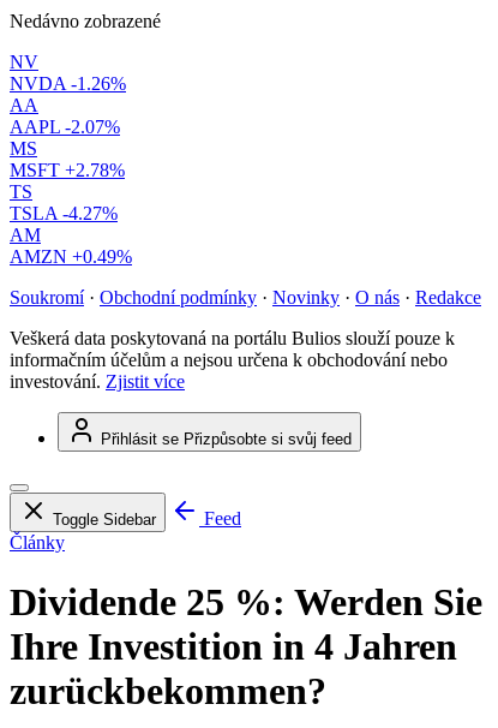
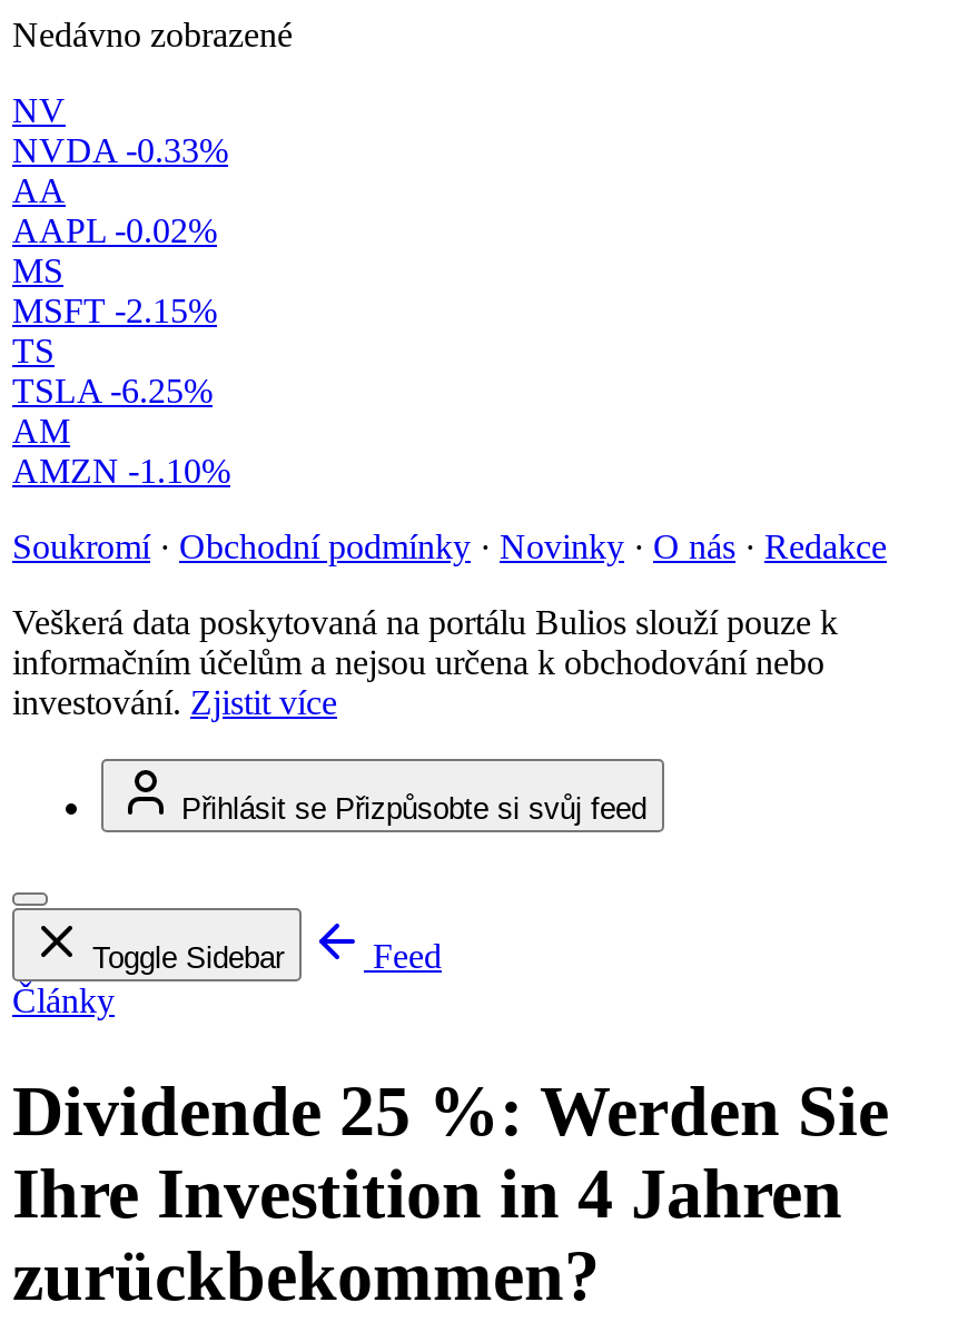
[10,73,126,94] NVDA -1.26% -> [12,132,228,169] NVDA -0.33%
[10,117,120,137] AAPL -2.07% -> [12,212,217,249] AAPL -0.02%
[10,160,125,180] MSFT +2.78% -> [12,292,217,330] MSFT -2.15%
[10,203,118,224] TSLA -4.27% -> [12,372,213,410] TSLA -6.25%
[10,246,132,267] AMZN +0.49% -> [12,452,230,490] AMZN -1.10%

